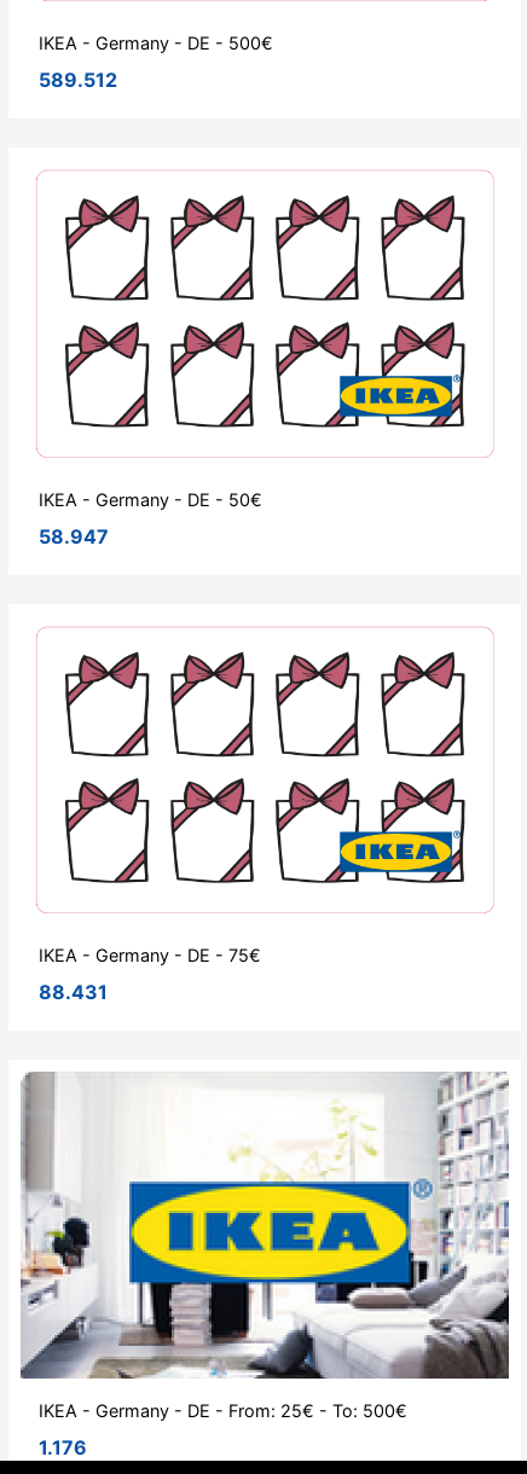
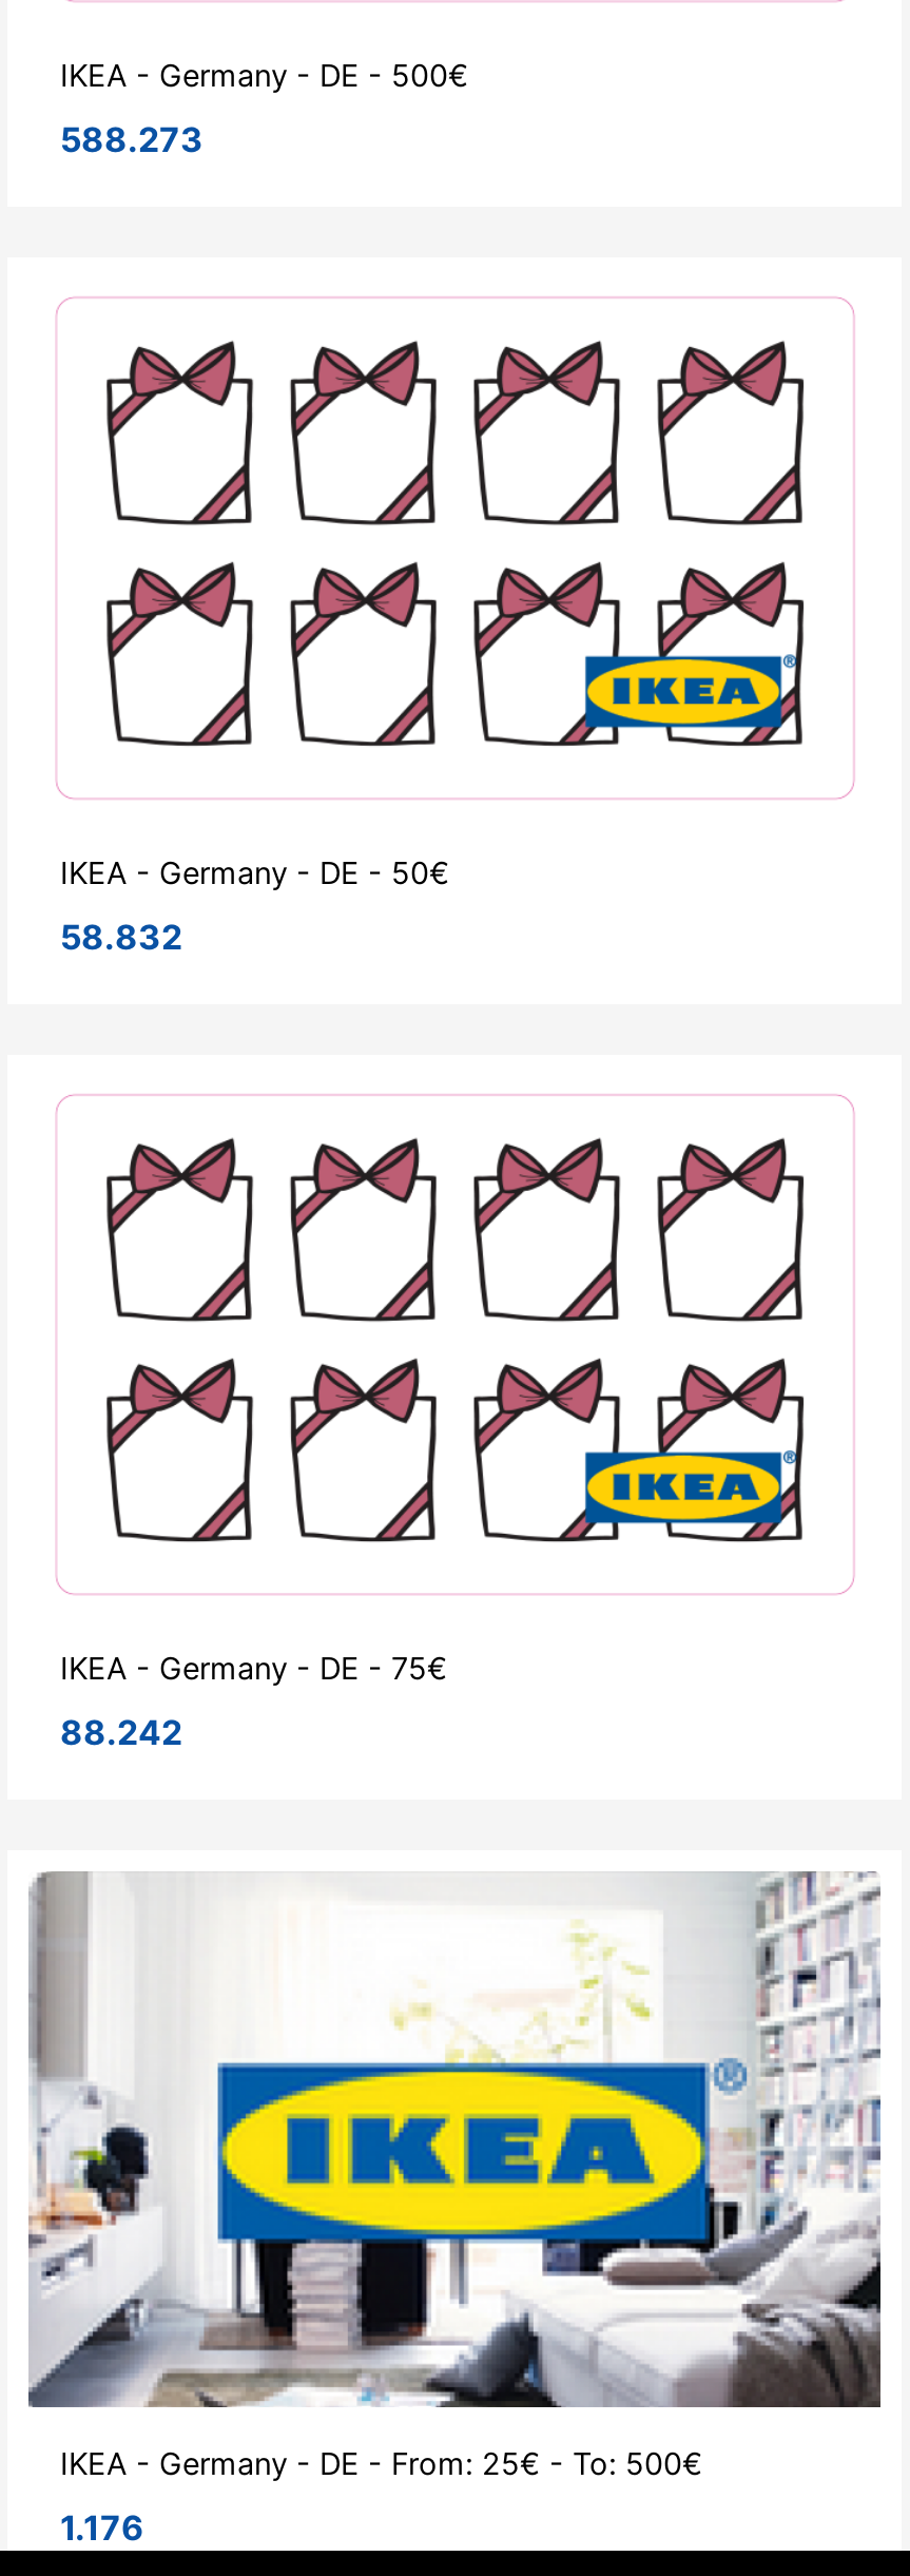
[39,68,117,92] 589.512 -> [60,119,204,161] 588.273
[39,524,109,548] 58.947 -> [60,915,182,957] 58.832
[39,980,108,1004] 88.431 -> [60,1711,182,1753] 88.242

